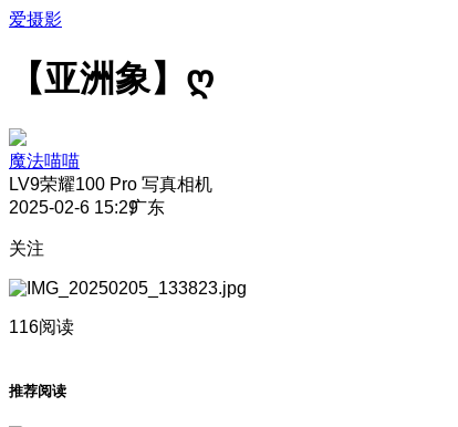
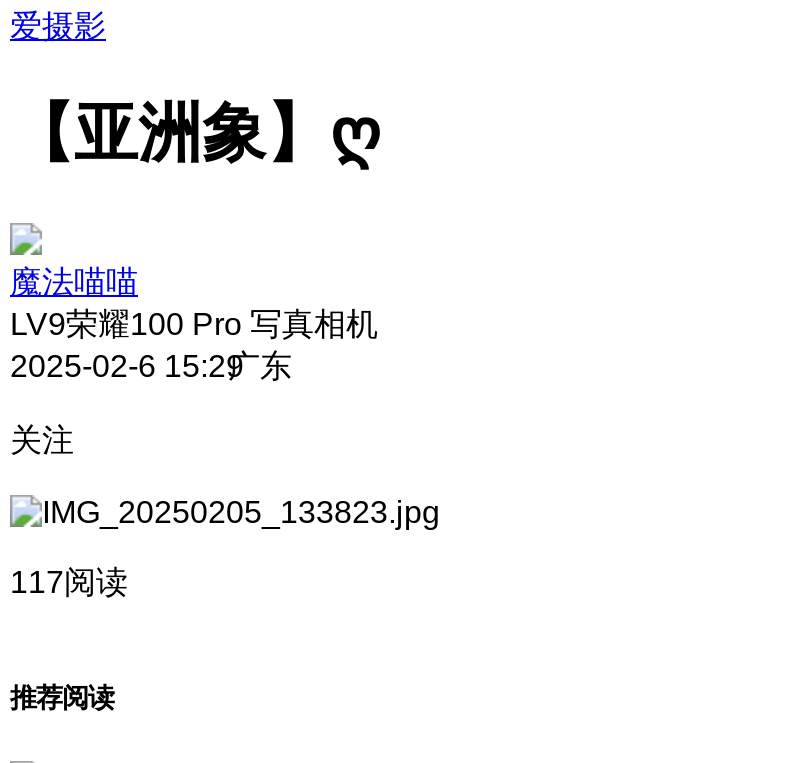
[9,317,74,336] 116阅读 -> [10,565,128,599] 117阅读

